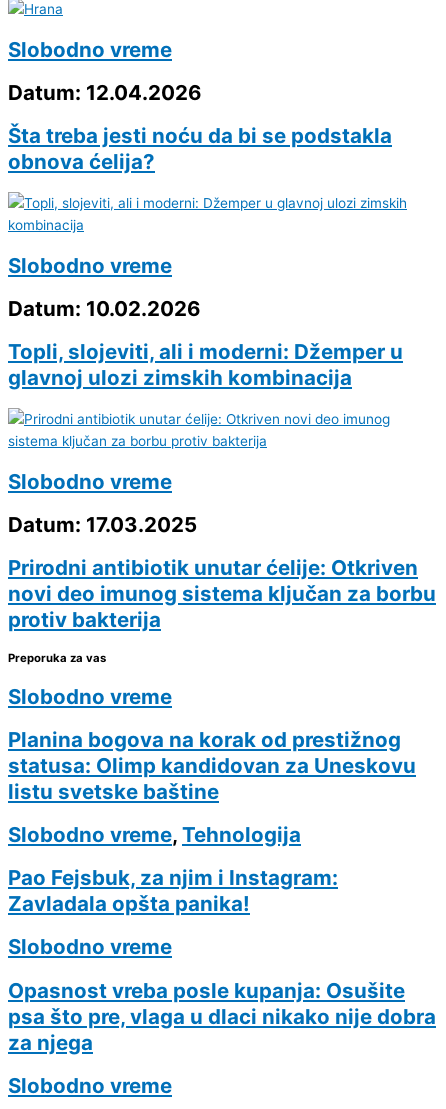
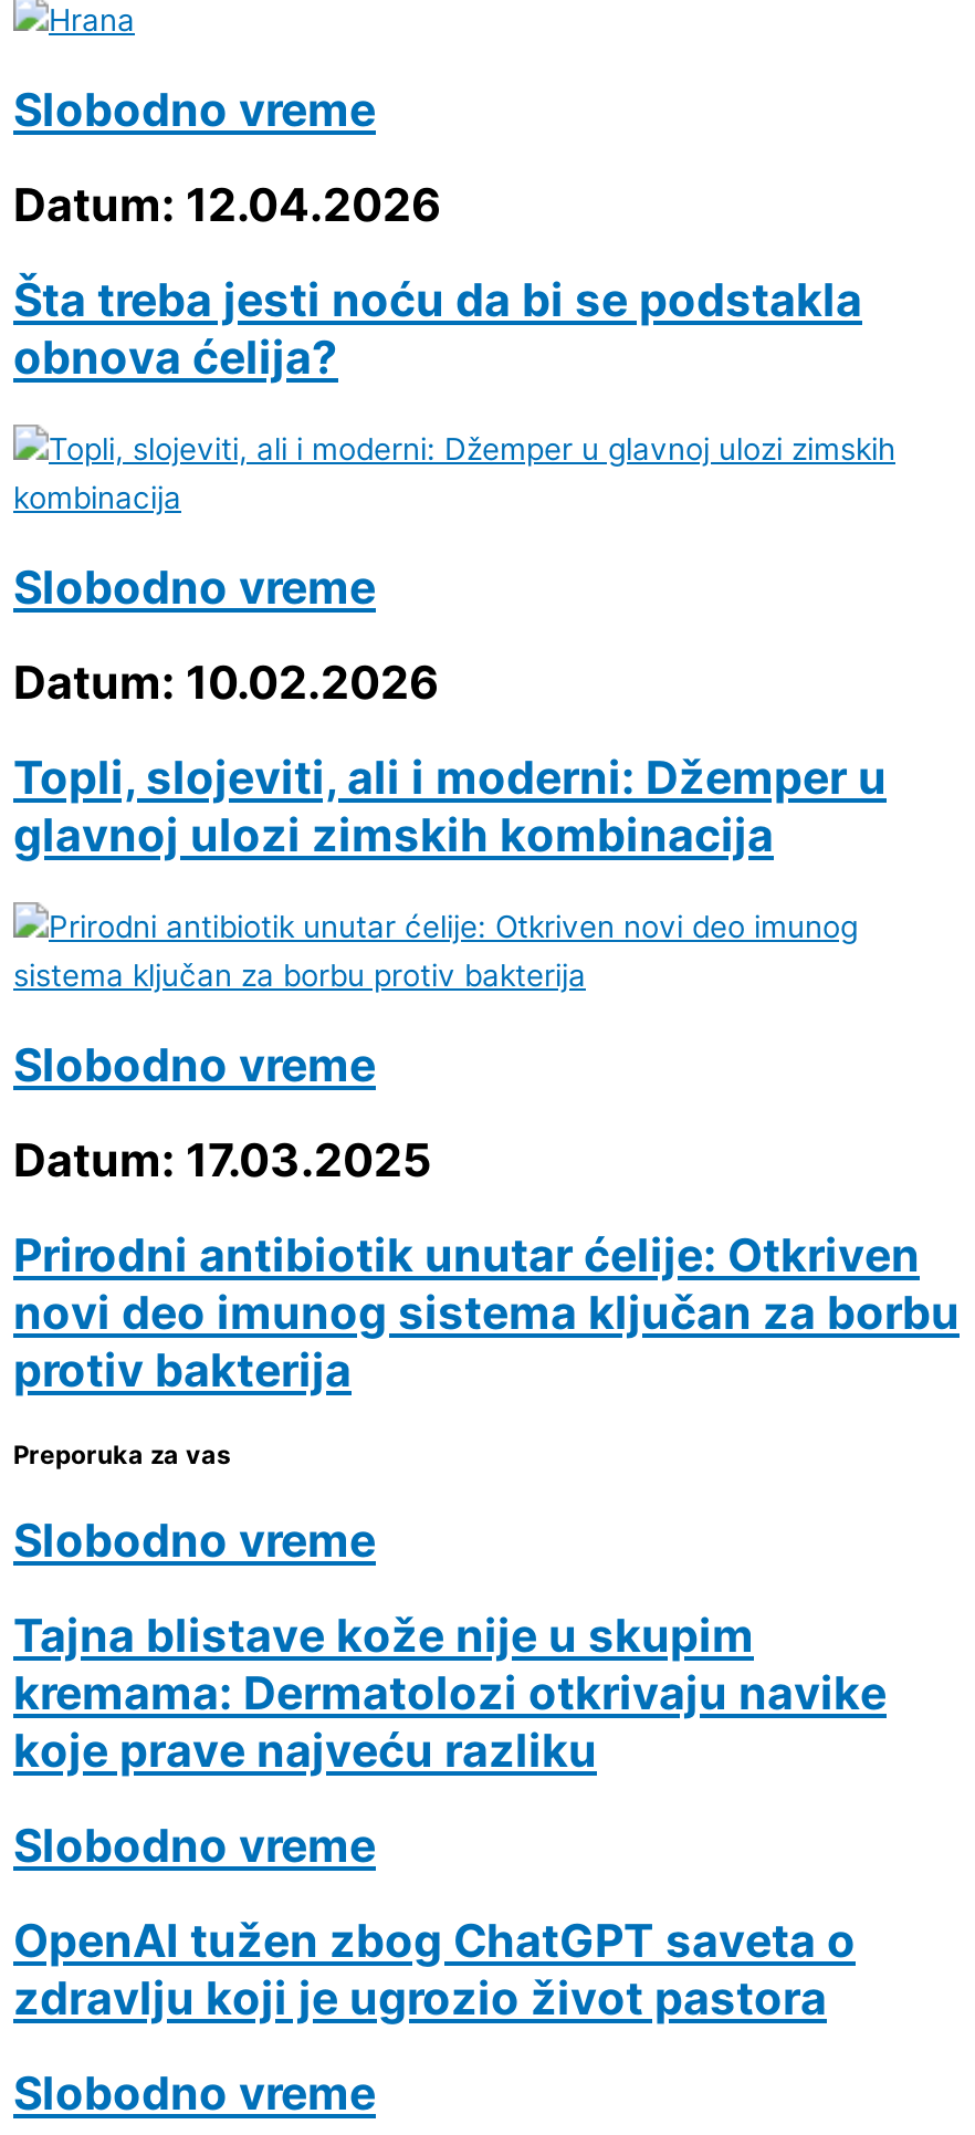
[8,727,416,916] Planina bogova na korak od prestižnog | statusa: Olimp kandidovan za Uneskovu | listu svetske baštine | Slobodno vreme, Tehnologija | Pao Fejsbuk, za njim i Instagram: | Zavladala opšta panika! -> [13,1608,887,1779] Tajna blistave kože nije u skupim | kremama: Dermatolozi otkrivaju navike | koje prave najveću razliku
[8,977,436,1054] Opasnost vreba posle kupanja: Osušite | psa što pre, vlaga u dlaci nikako nije dobra | za njega -> [13,1914,856,2027] OpenAI tužen zbog ChatGPT saveta o | zdravlju koji je ugrozio život pastora

